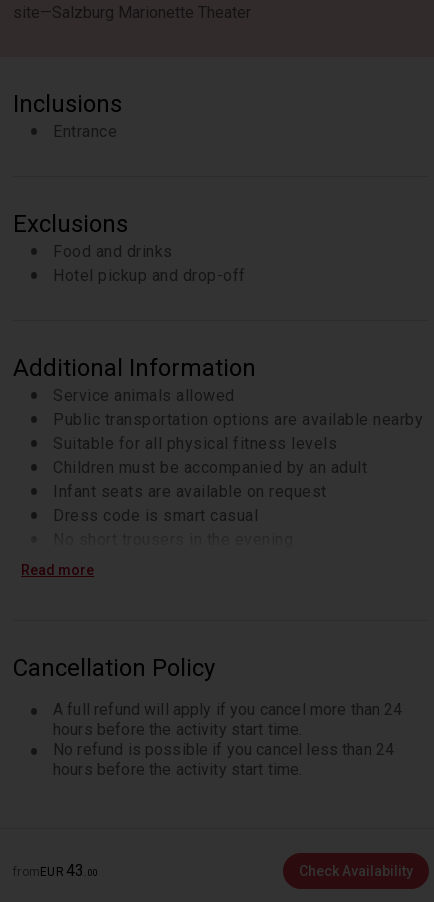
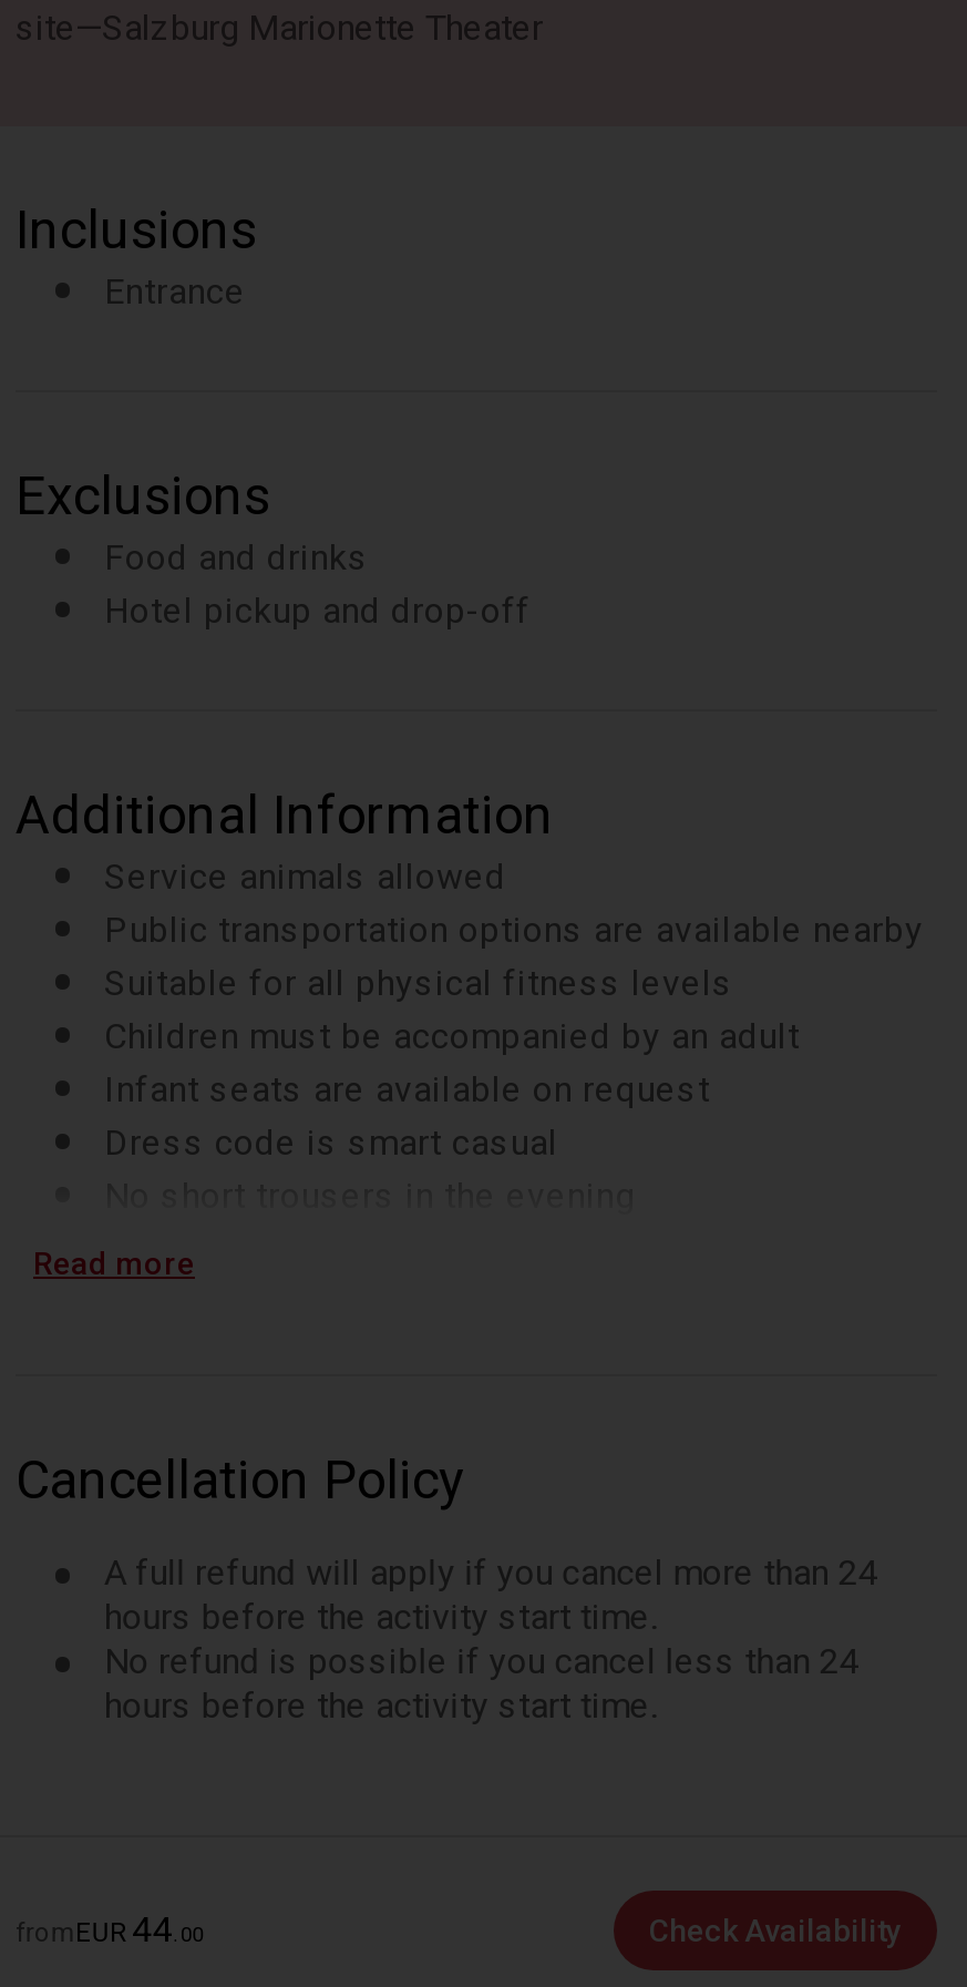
[13,861,98,880] fromEUR 43.00 -> [16,1908,204,1950] fromEUR 44.00

